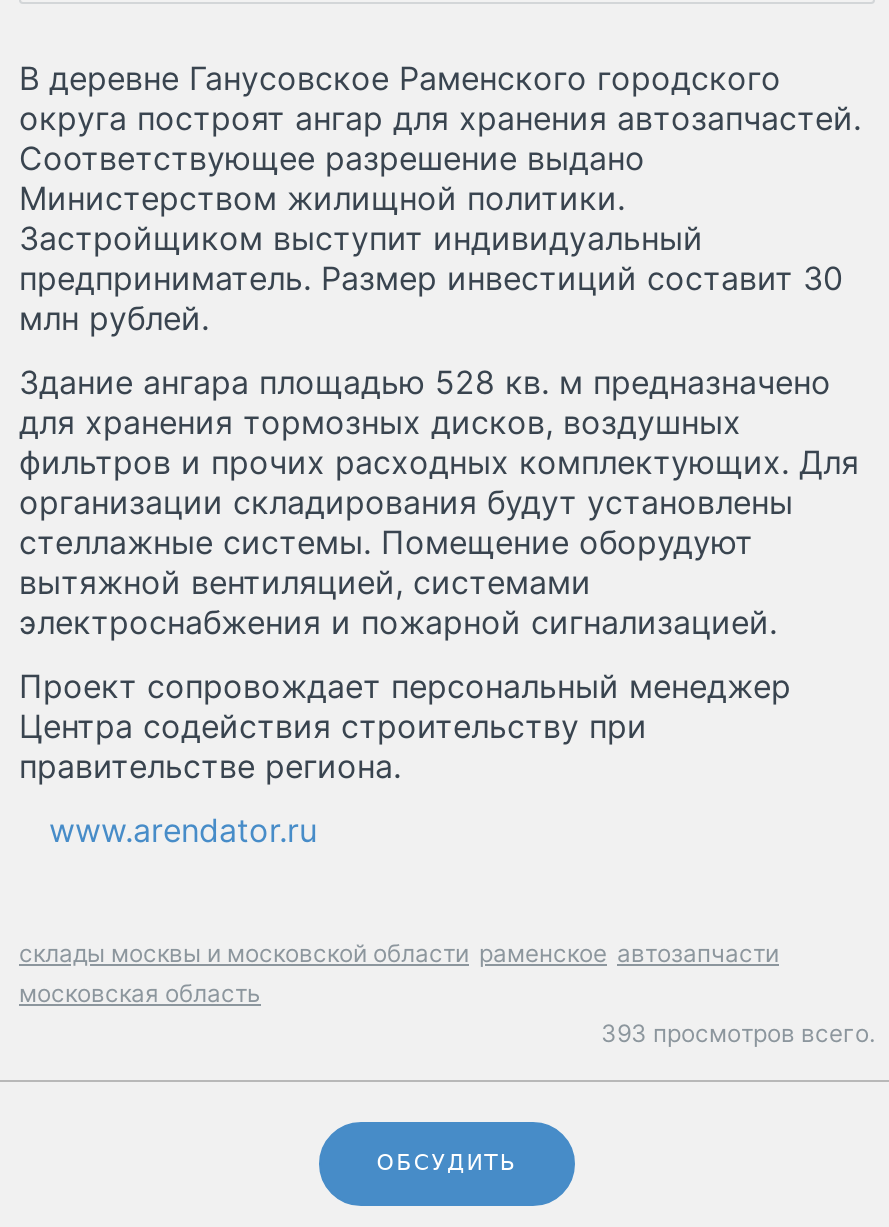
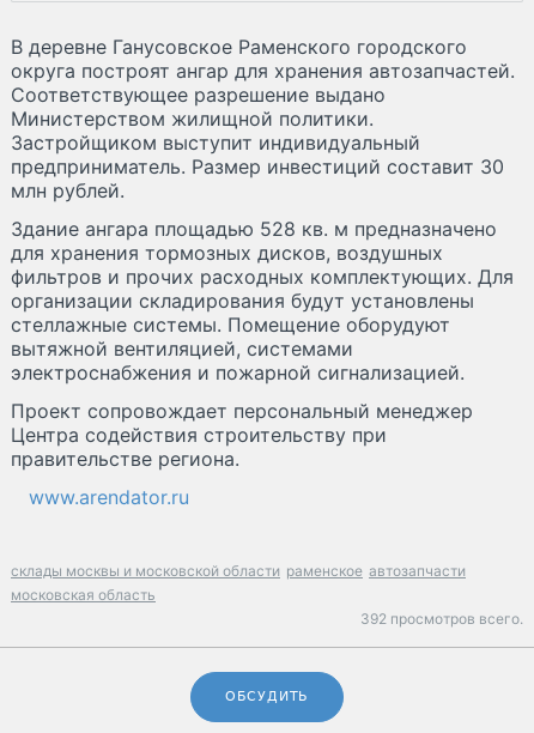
[601,1018,875,1048] 393 просмотров всего. -> [360,610,523,628] 392 просмотров всего.

